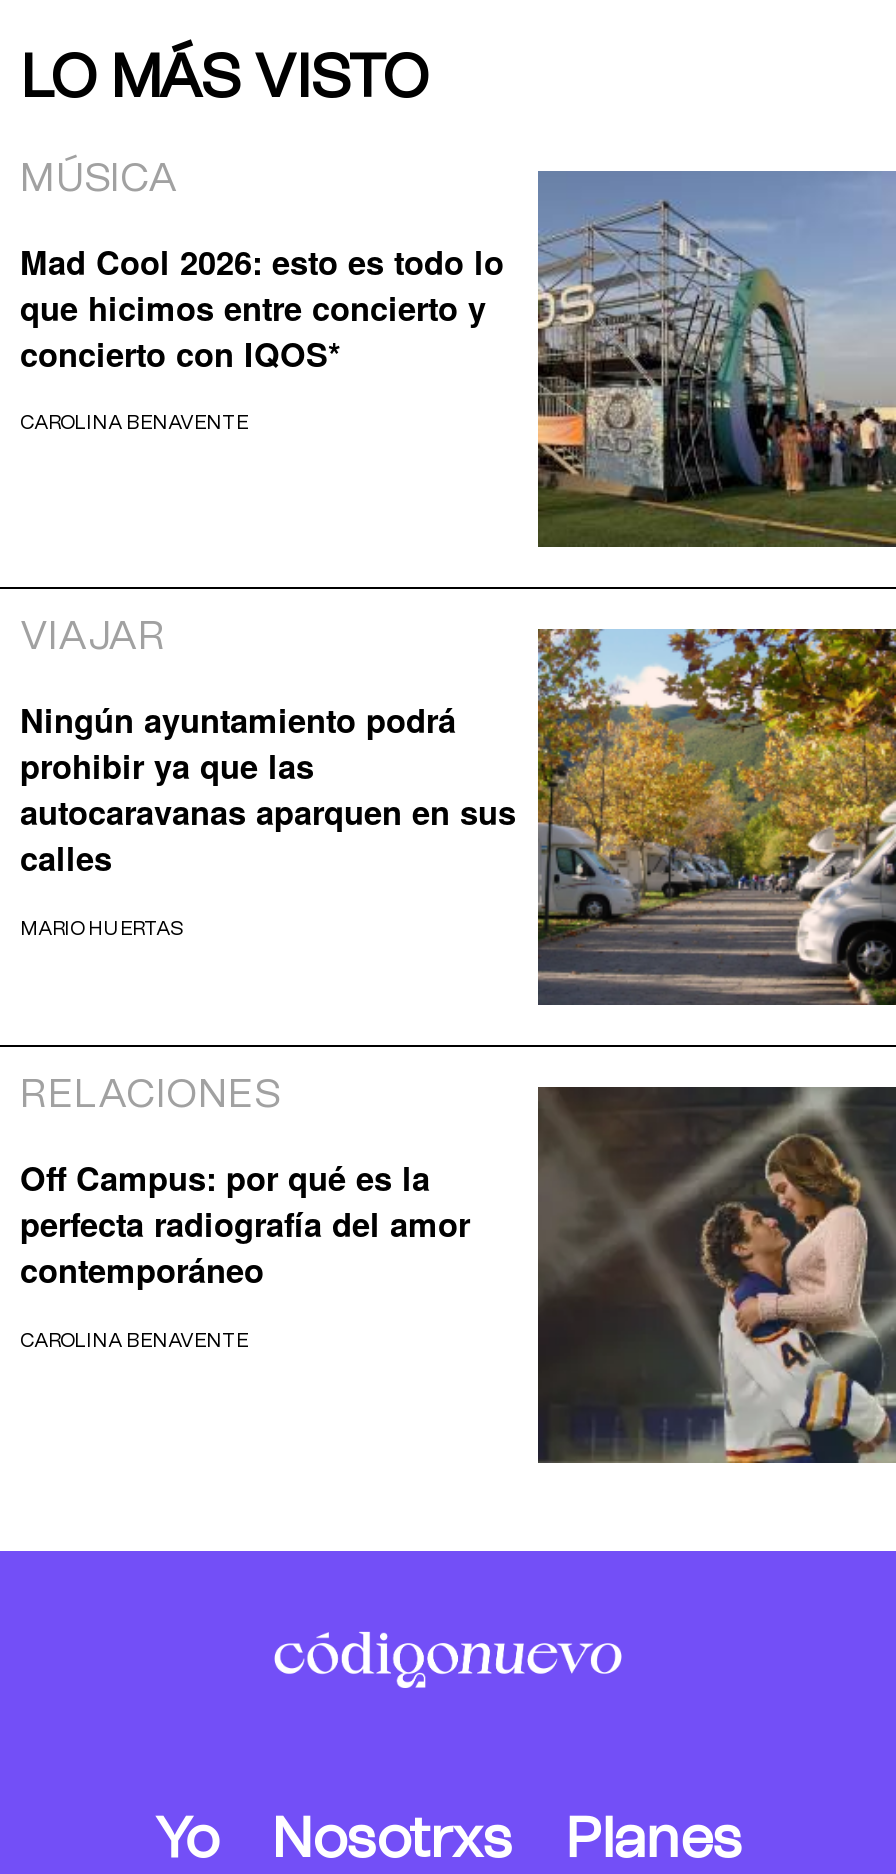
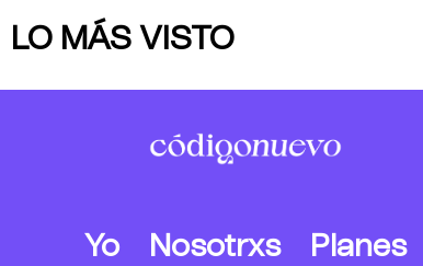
[20,158,890,549] [image] | MÚSICA | Mad Cool 2026: esto es todo lo | que hicimos entre concierto y | concierto con IQOS* | CAROLINA BENAVENTE -> none
[20,617,890,1009] [image] | VIAJAR | Ningún ayuntamiento podrá | prohibir ya que las | autocaravanas aparquen en sus | calles | MARIO HUERTAS -> none
[20,1075,890,1467] [image] | RELACIONES | Off Campus: por qué es la | perfecta radiografía del amor | contemporáneo | CAROLINA BENAVENTE -> none

